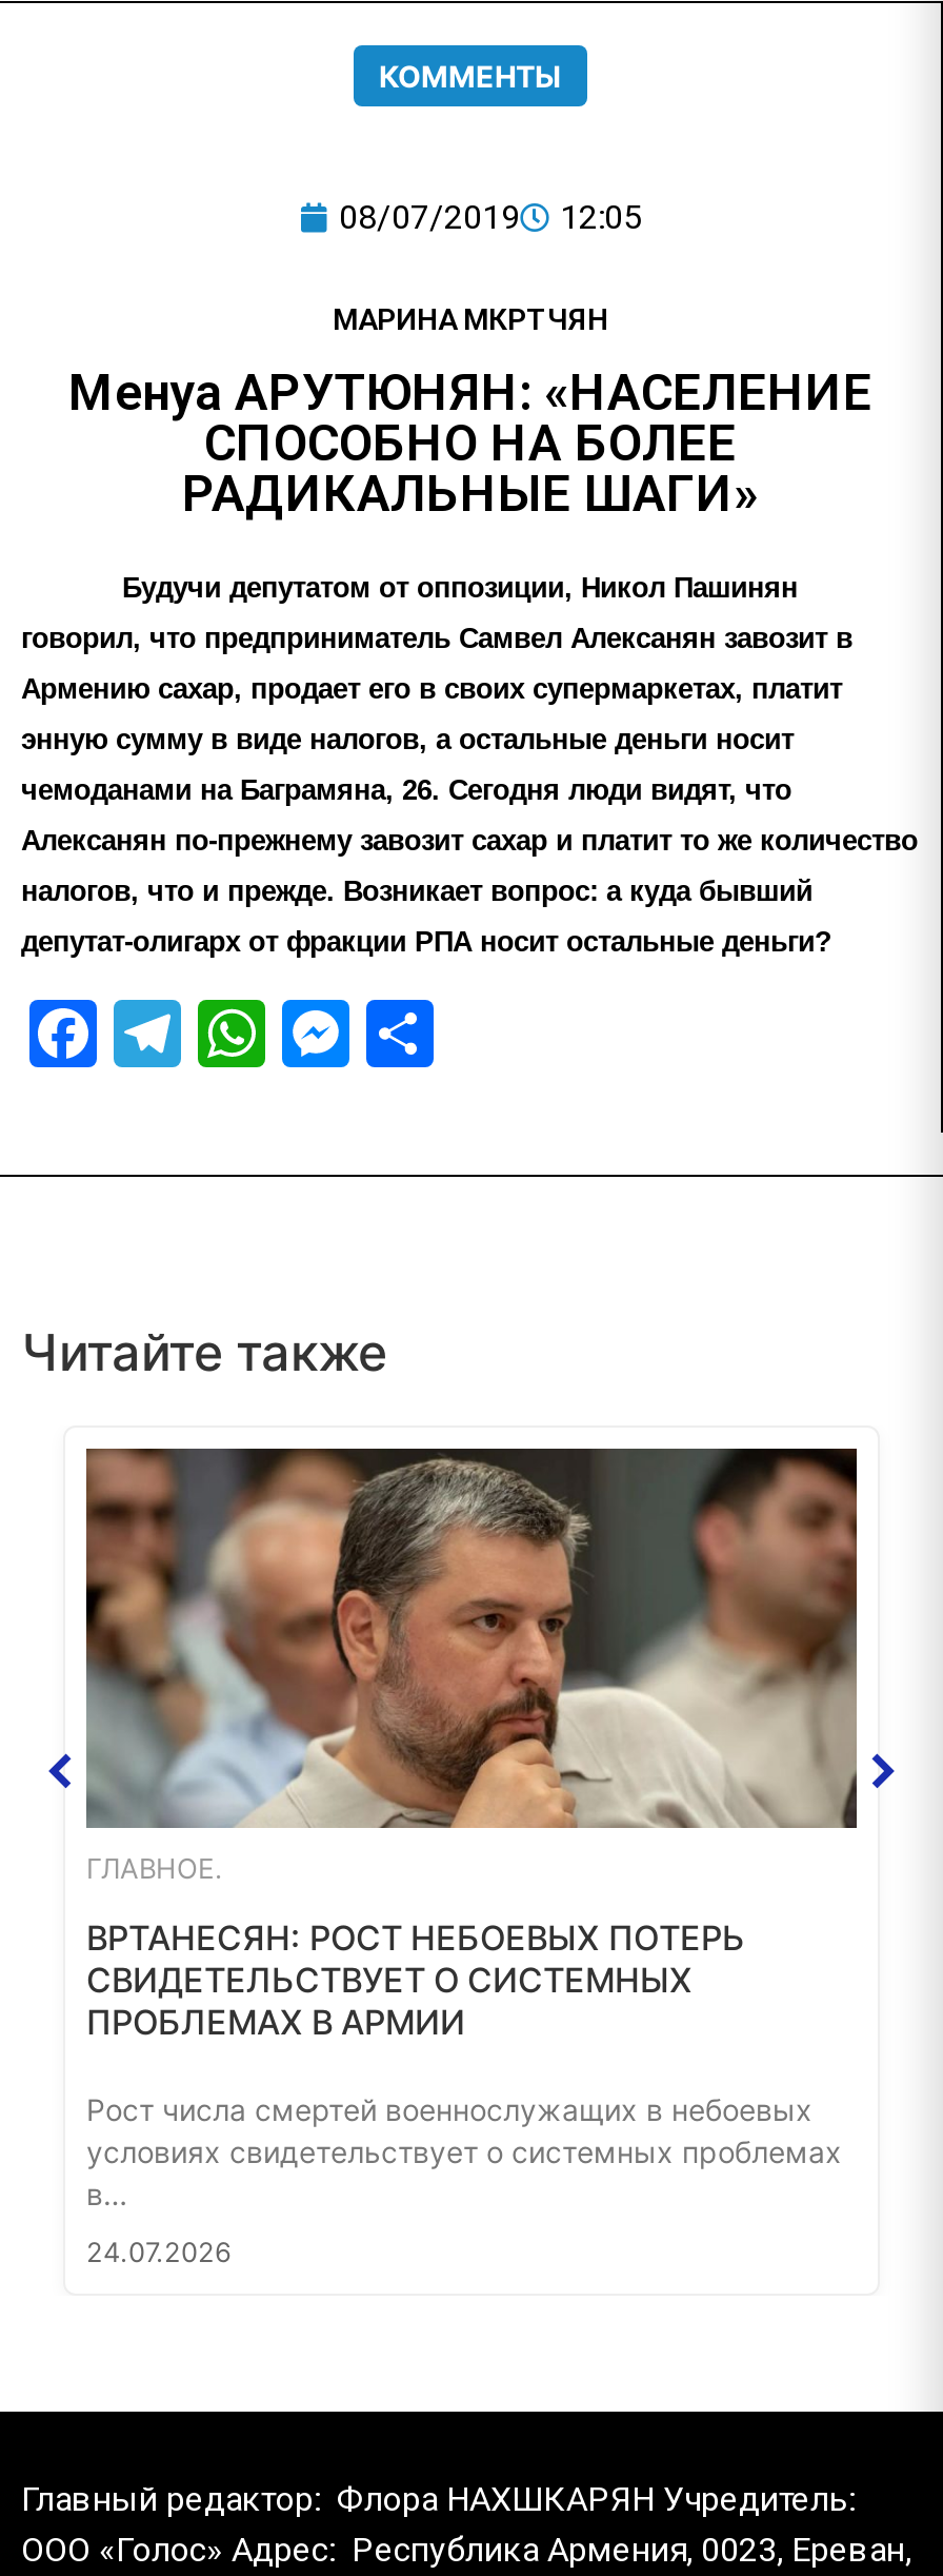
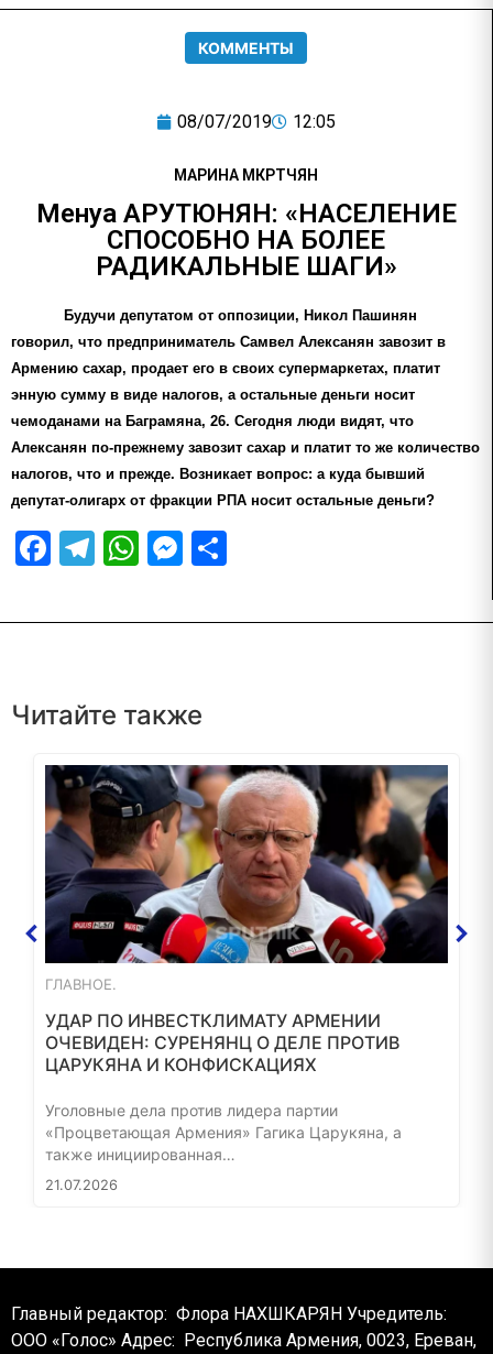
[84,1447,859,1830] [image] -> [44,764,449,964] [image]
[86,1916,745,2042] ВРТАНЕСЯН: РОСТ НЕБОЕВЫХ ПОТЕРЬ | СВИДЕТЕЛЬСТВУЕТ О СИСТЕМНЫХ | ПРОБЛЕМАХ В АРМИИ -> [45,1009,399,1075] УДАР ПО ИНВЕСТКЛИМАТУ АРМЕНИИ | ОЧЕВИДЕН: СУРЕНЯНЦ О ДЕЛЕ ПРОТИВ | ЦАРУКЯНА И КОНФИСКАЦИЯХ
[86,2091,842,2211] Рост числа смертей военнослужащих в небоевых | условиях свидетельствует о системных проблемах | в… -> [45,1100,402,1163] Уголовные дела против лидера партии | «Процветающая Армения» Гагика Царукяна, а | также инициированная…
[86,2236,232,2268] 24.07.2026 -> [45,1176,118,1193] 21.07.2026

